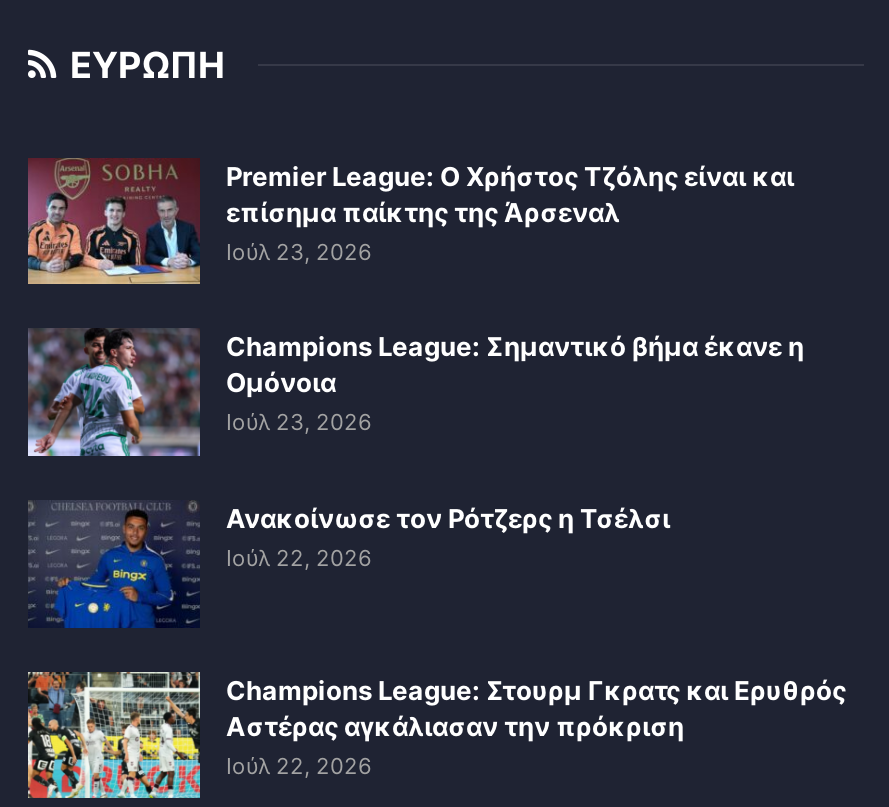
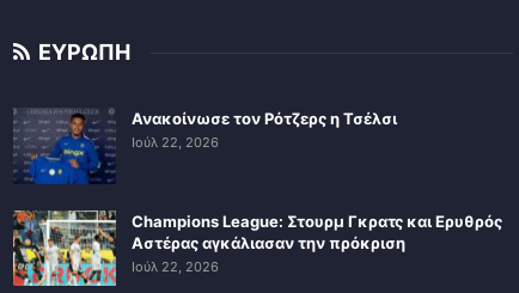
[26,157,804,436] [image] | Premier League: Ο Χρήστος Τζόλης είναι και | επίσημα παίκτης της Άρσεναλ | Ιούλ 23, 2026 | Champions League: Σημαντικό βήμα έκανε η | Ομόνοια | Ιούλ 23, 2026 -> none
[26,329,200,457] [image] -> none

